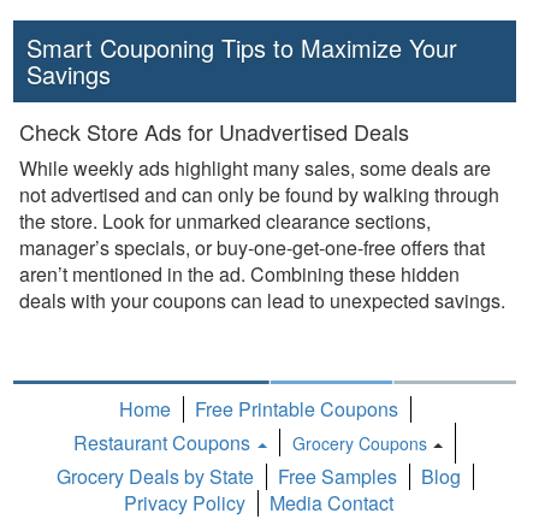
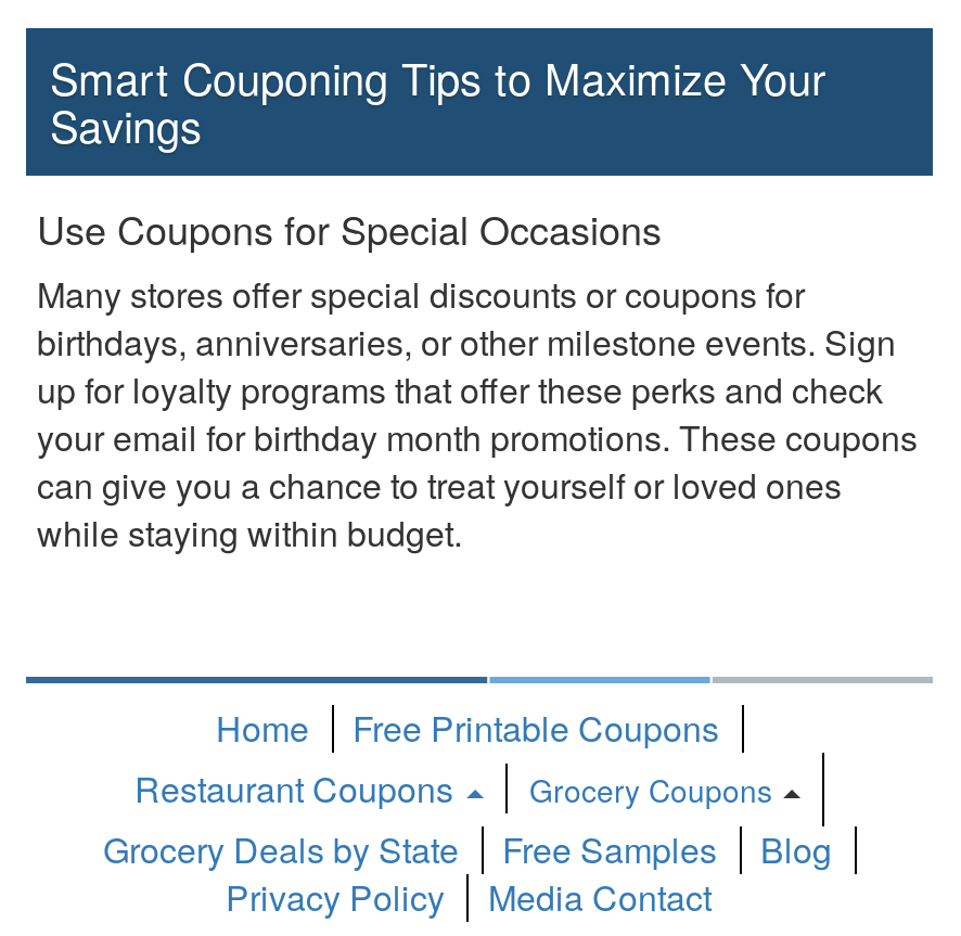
[19,116,505,314] Check Store Ads for Unadvertised Deals | While weekly ads highlight many sales, some deals are | not advertised and can only be found by walking through | the store. Look for unmarked clearance sections, | manager’s specials, or buy-one-get-one-free offers that | aren’t mentioned in the ad. Combining these hidden | deals with your coupons can lead to unexpected savings. -> [37,200,918,557] Use Coupons for Special Occasions | Many stores offer special discounts or coupons for | birthdays, anniversaries, or other milestone events. Sign | up for loyalty programs that offer these perks and check | your email for birthday month promotions. These coupons | can give you a chance to treat yourself or loved ones | while staying within budget.

